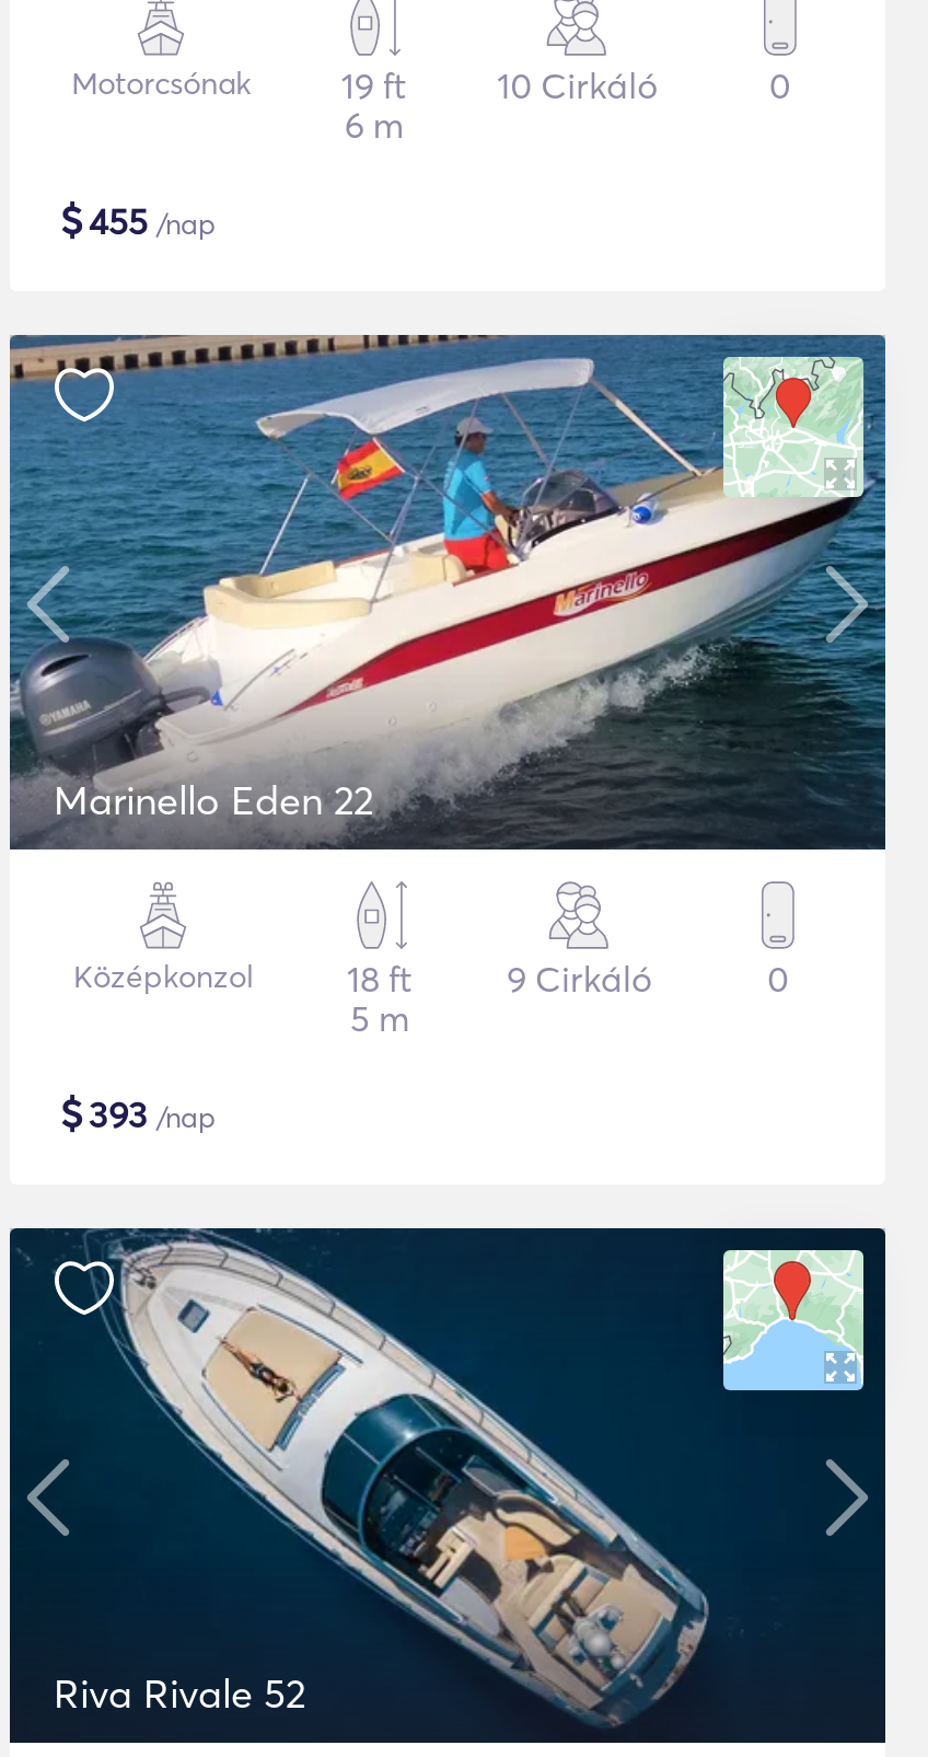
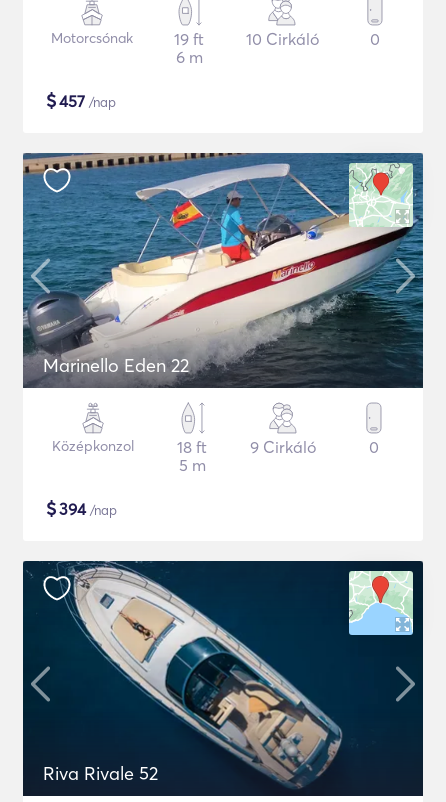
[60,195,216,245] $455 /nap -> [46,89,116,112] $457 /nap
[60,1088,216,1138] $393 /nap -> [46,497,117,520] $394 /nap

